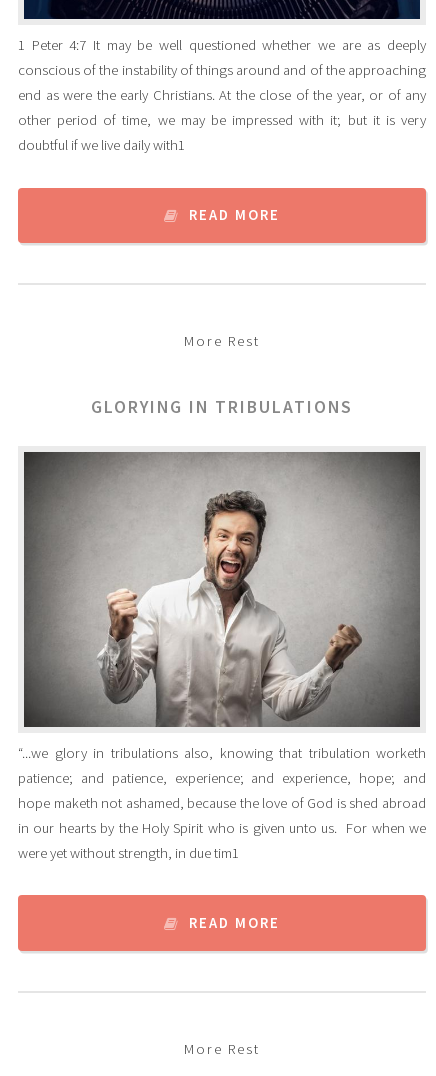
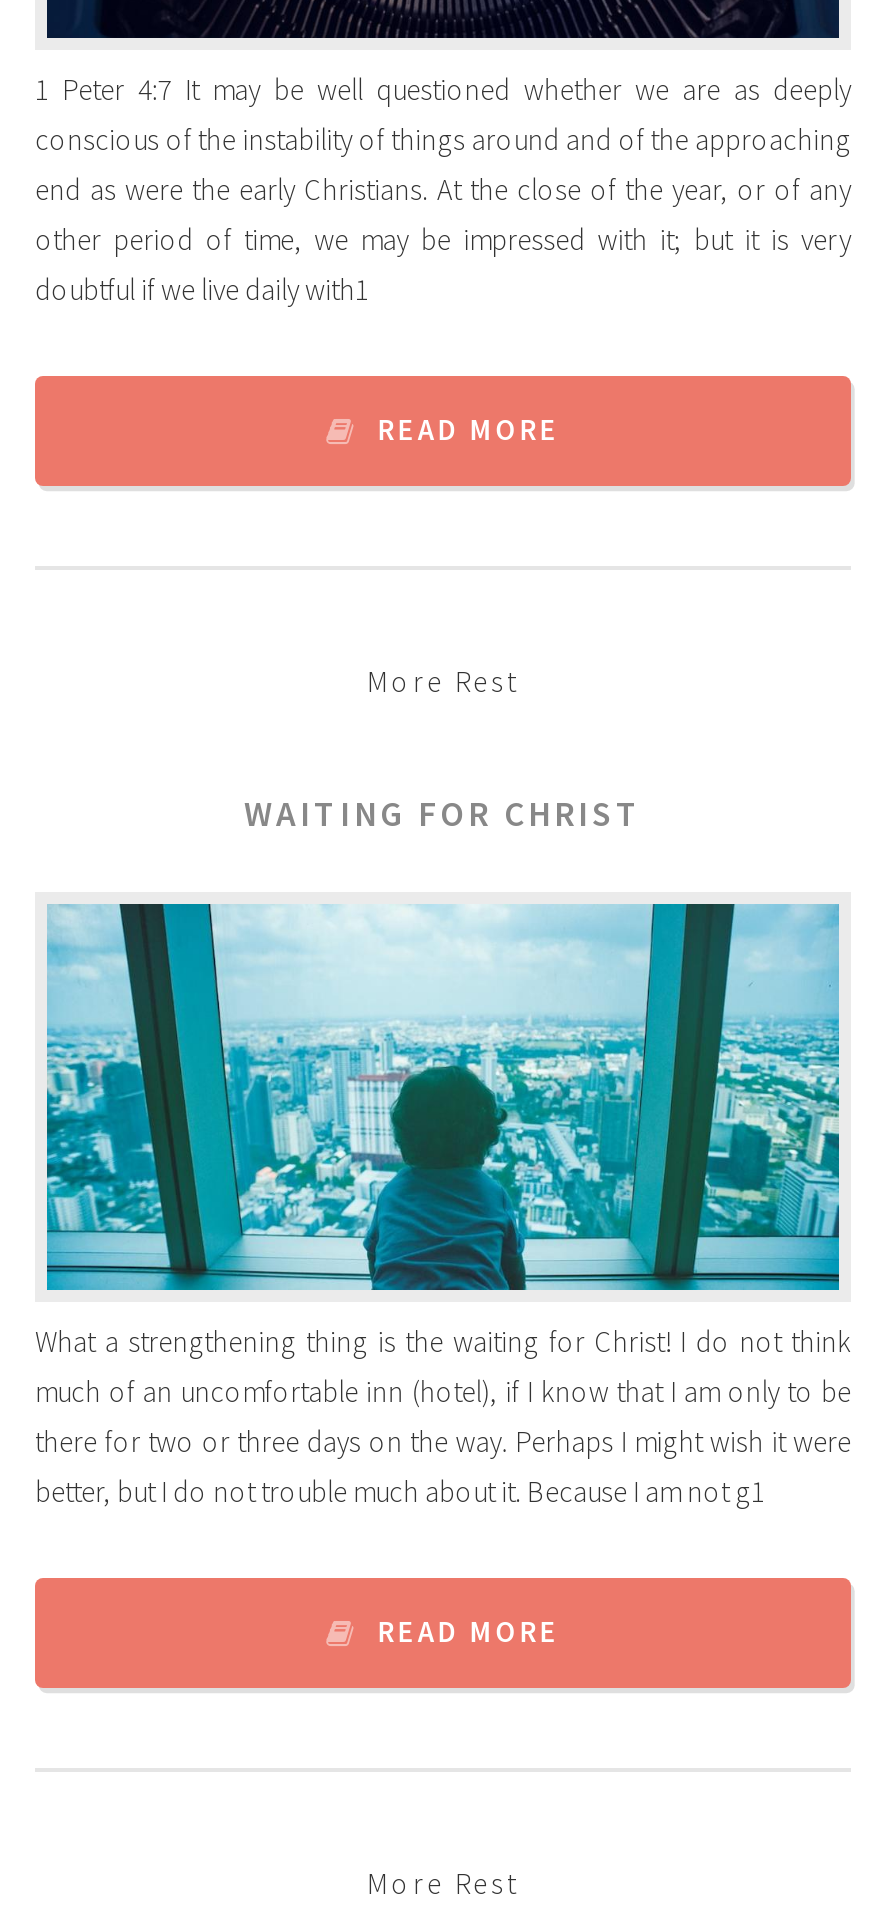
[91,396,353,418] GLORYING IN TRIBULATIONS -> [244,791,642,835] WAITING FOR CHRIST
[23,451,421,655] [image] -> [45,904,841,1260] [image]
[18,744,426,862] “...we glory in tribulations also, knowing that tribulation worketh | patience; and patience, experience; and experience, hope; and | hope maketh not ashamed, because the love of God is shed abroad | in our hearts by the Holy Spirit who is given unto us. For when we | were yet without strength, in due tim1 -> [35,1325,851,1511] What a strengthening thing is the waiting for Christ! I do not think | much of an uncomfortable inn (hotel), if I know that I am only to be | there for two or three days on the way. Perhaps I might wish it were | better, but I do not trouble much about it. Because I am not g1

